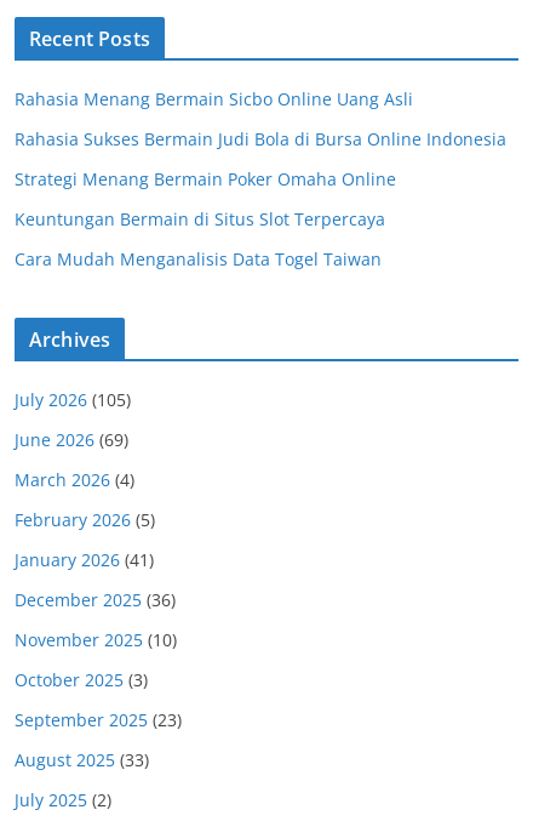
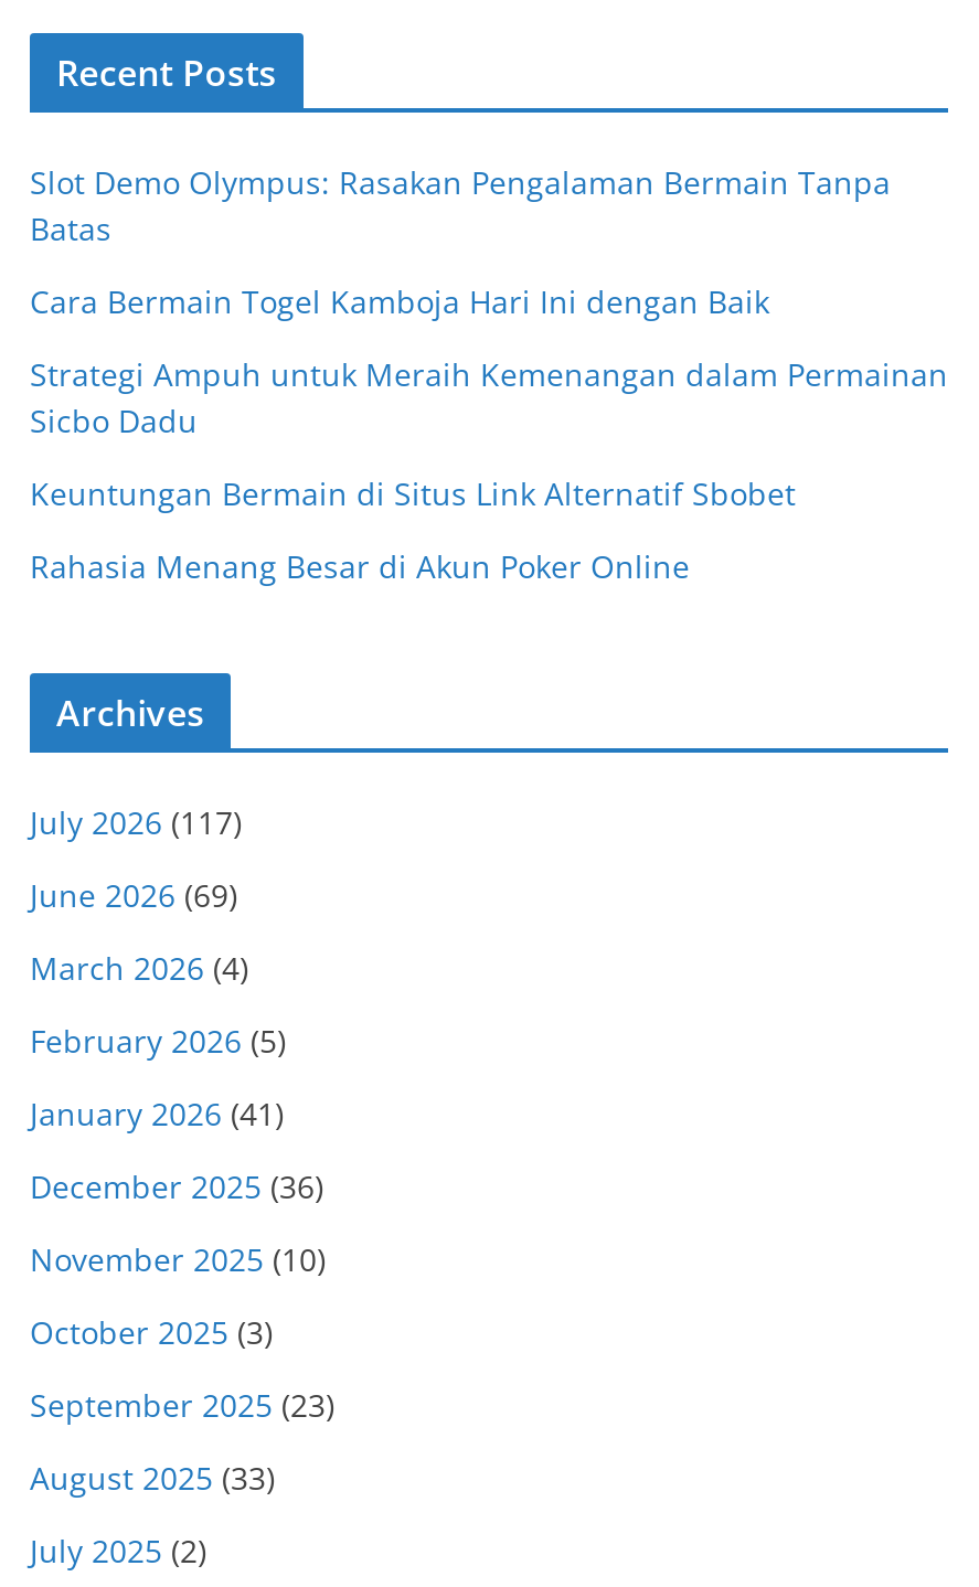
[15,87,413,110] Rahasia Menang Bermain Sicbo Online Uang Asli -> [30,161,891,249] Slot Demo Olympus: Rasakan Pengalaman Bermain Tanpa | Batas
[15,127,506,150] Rahasia Sukses Bermain Judi Bola di Bursa Online Indonesia -> [30,280,769,322] Cara Bermain Togel Kamboja Hari Ini dengan Baik
[15,167,396,190] Strategi Menang Bermain Poker Omaha Online -> [30,353,948,441] Strategi Ampuh untuk Meraih Kemenangan dalam Permainan | Sicbo Dadu
[15,207,385,230] Keuntungan Bermain di Situs Slot Terpercaya -> [30,472,796,514] Keuntungan Bermain di Situs Link Alternatif Sbobet
[15,247,382,270] Cara Mudah Menganalisis Data Togel Taiwan -> [30,545,690,587] Rahasia Menang Besar di Akun Poker Online
[15,388,131,411] July 2026 (105) -> [30,801,242,843] July 2026 (117)

